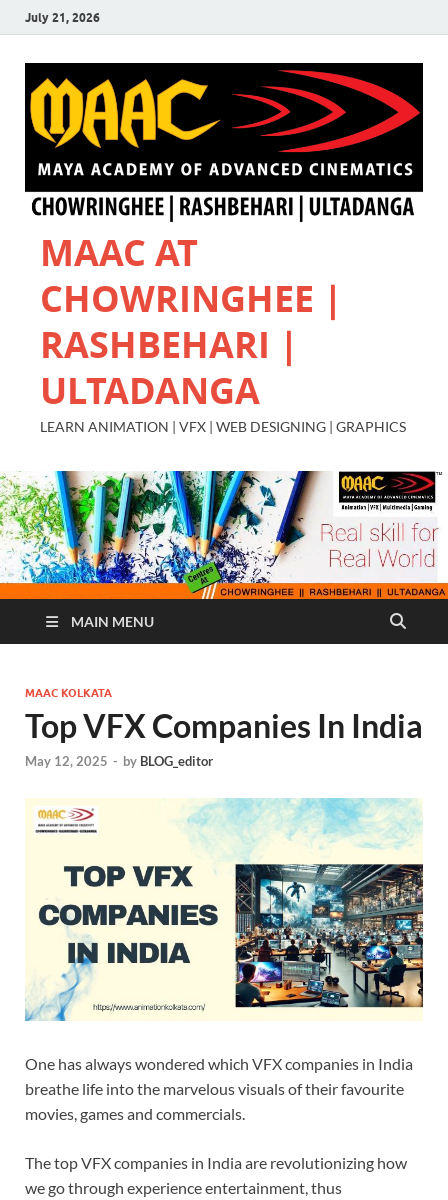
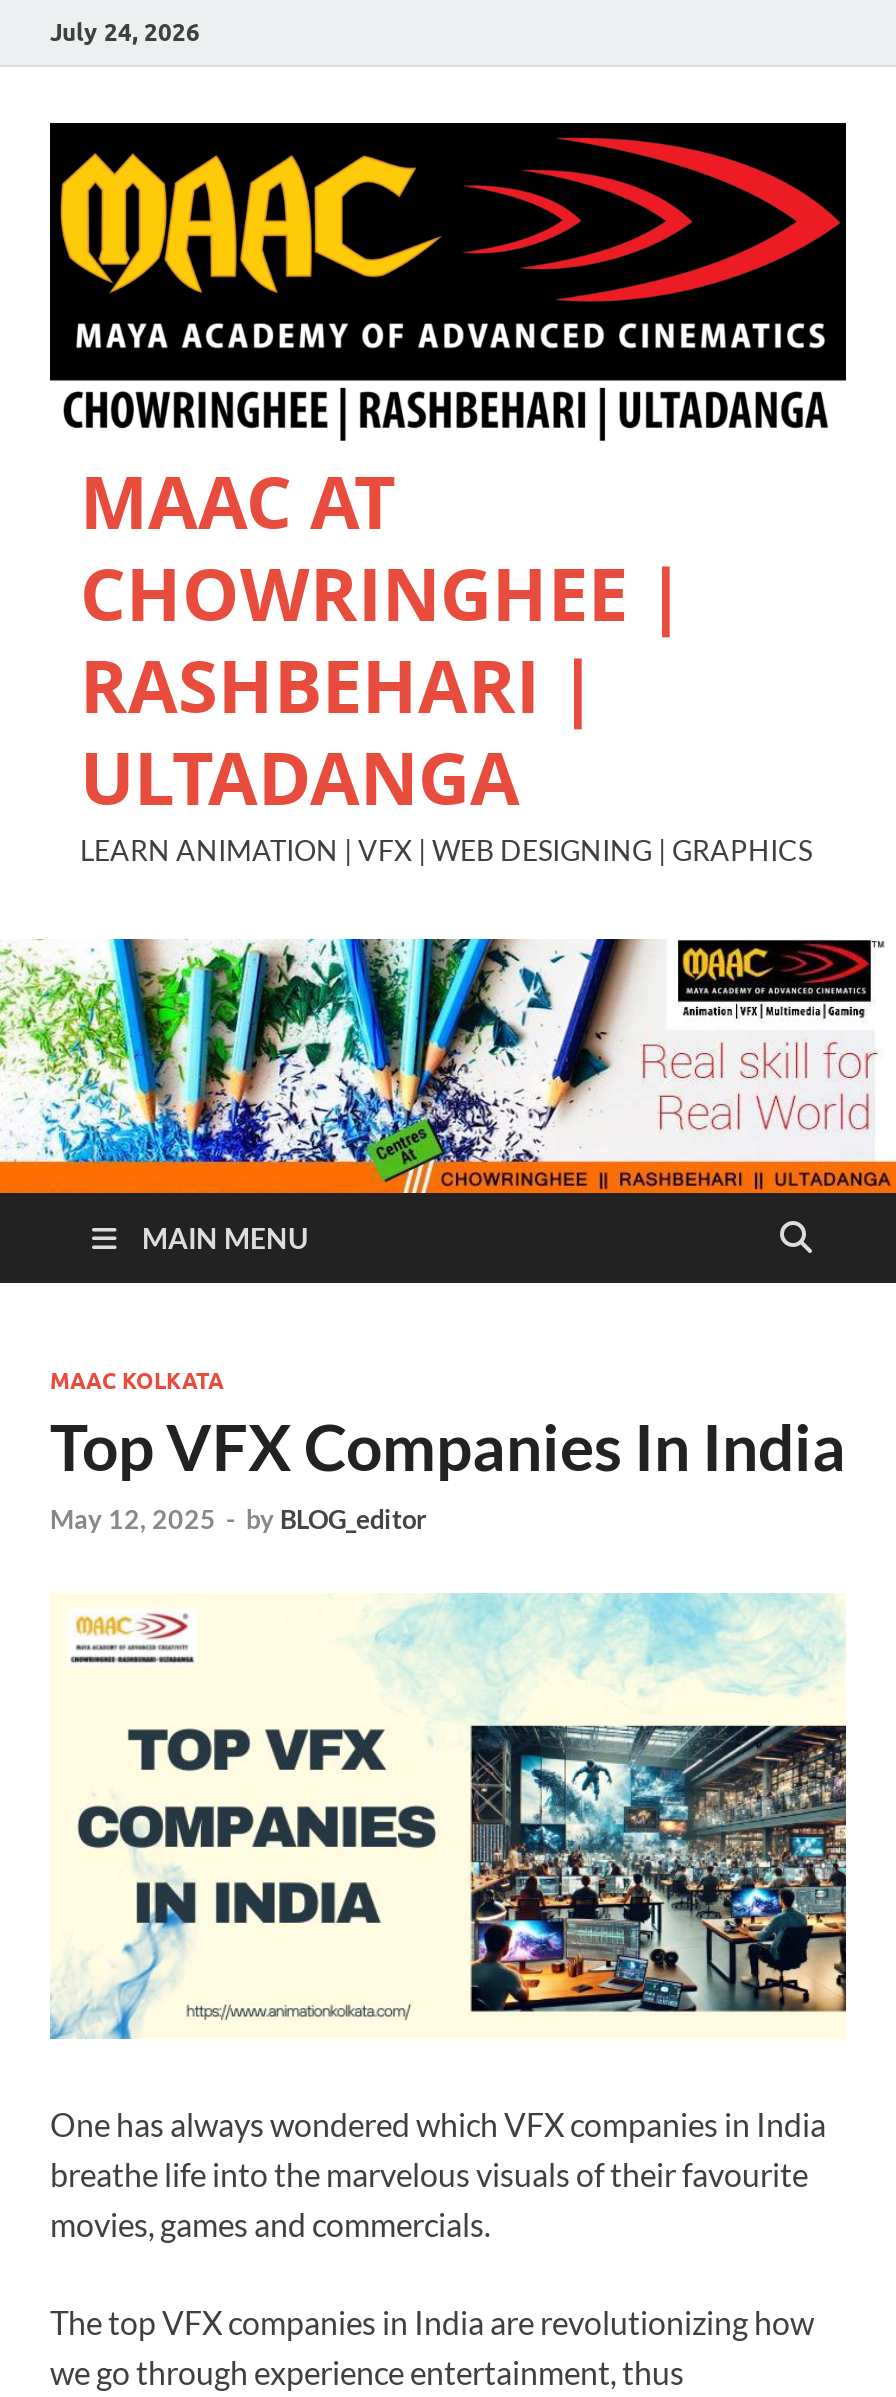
[25,9,100,24] July 21, 2026 -> [50,16,200,46] July 24, 2026

